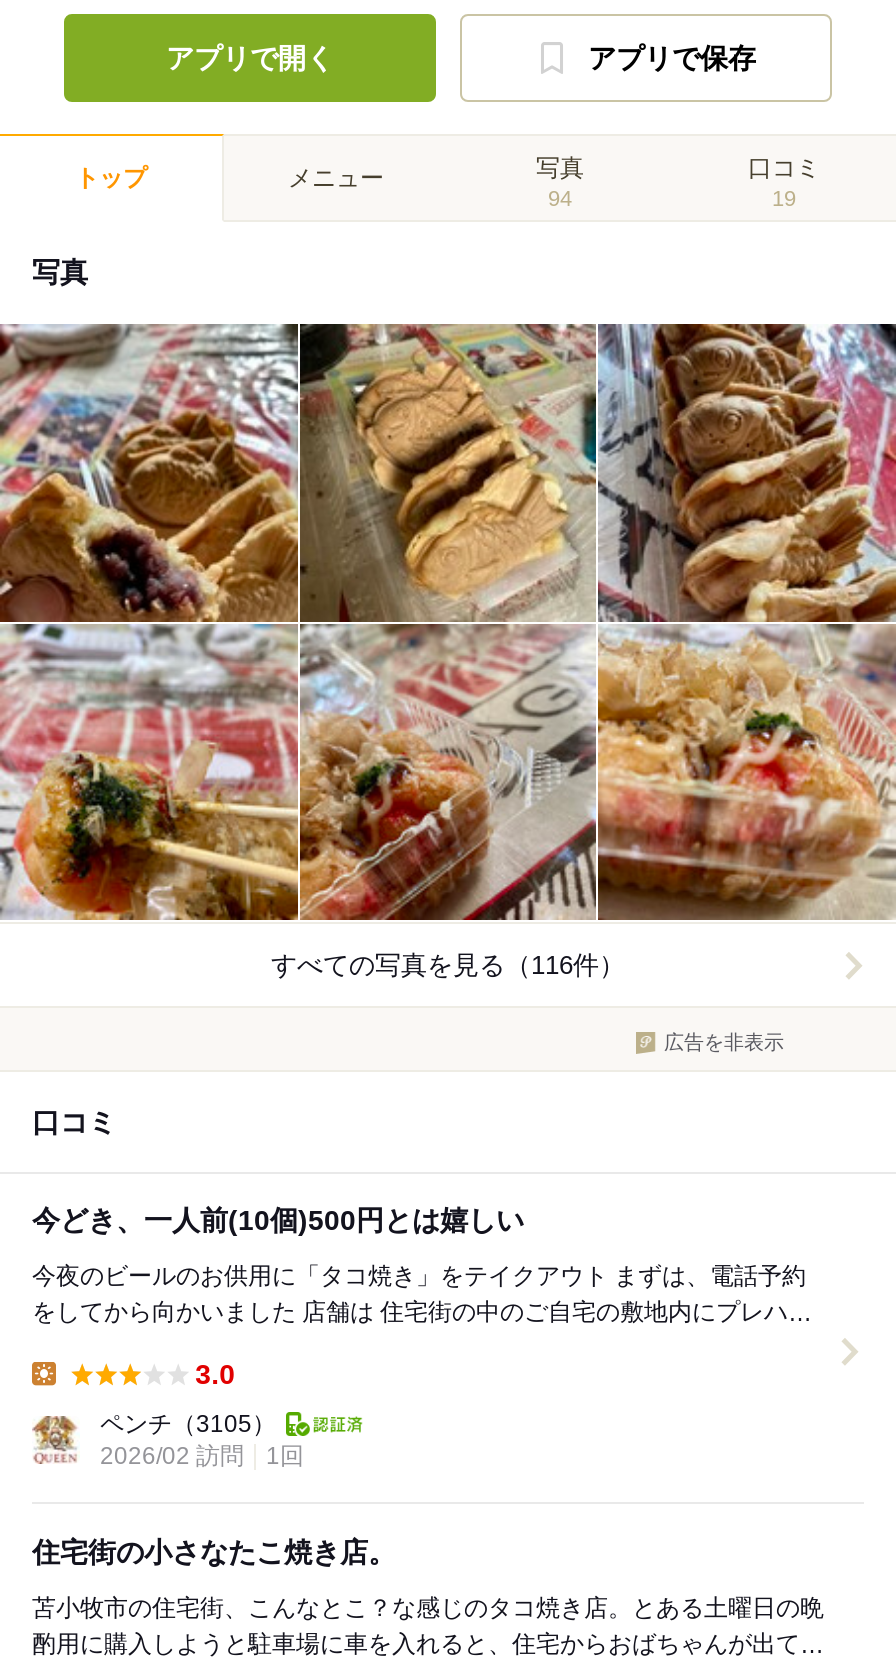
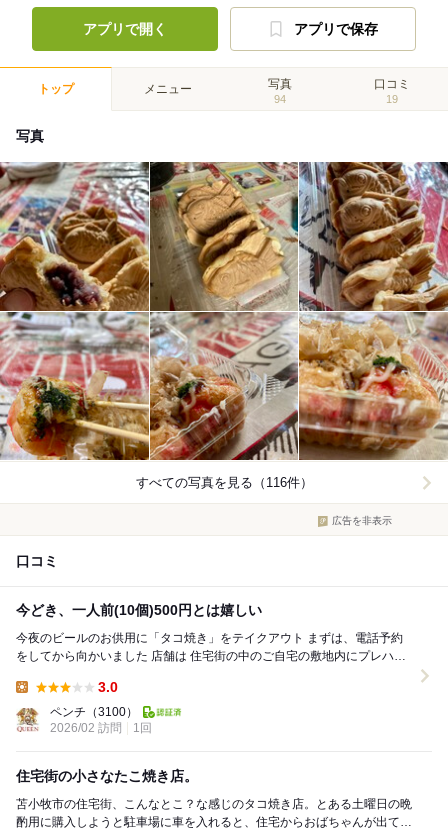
[100,1411,276,1439] ペンチ（3105） -> [50,705,138,719] ペンチ（3100）

